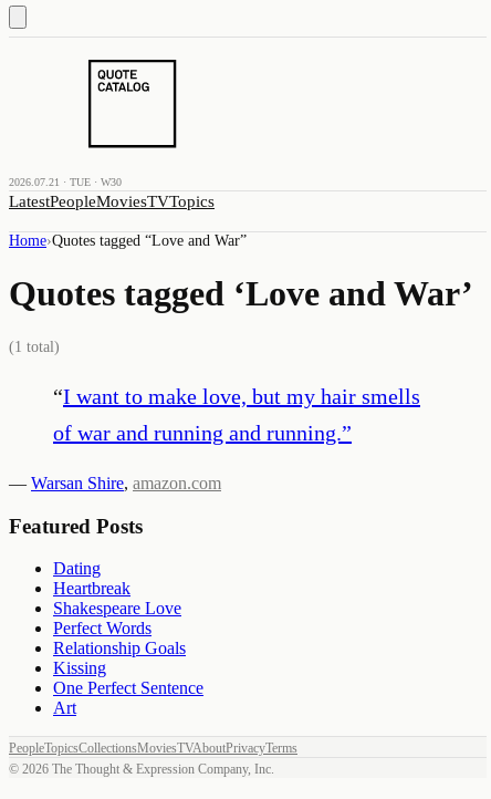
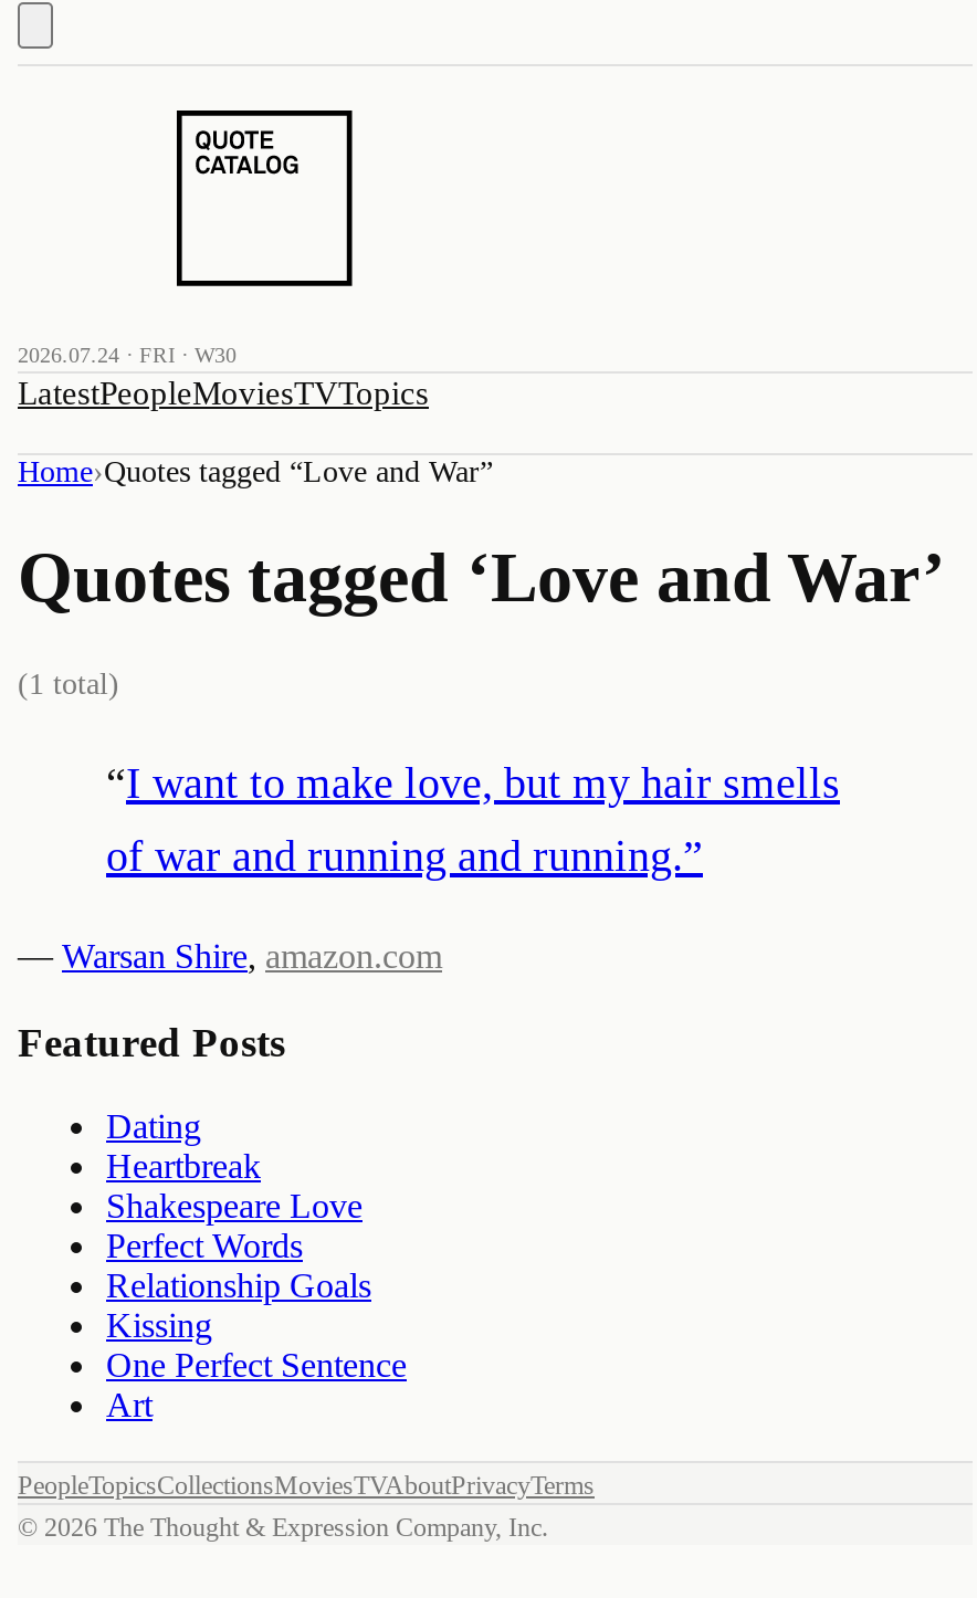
[9,176,122,188] 2026.07.21 · TUE · W30 -> [18,343,237,367] 2026.07.24 · FRI · W30

